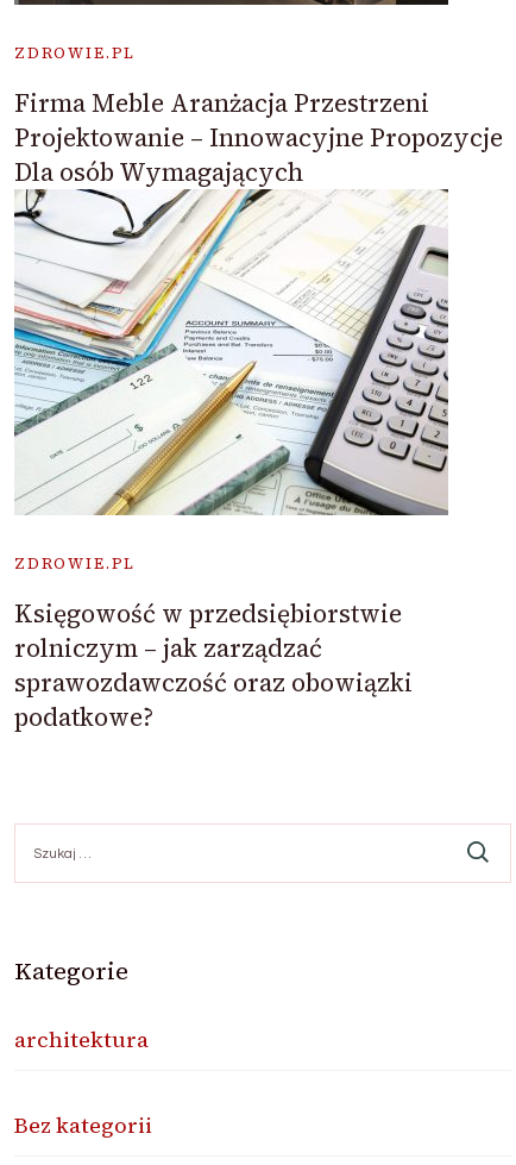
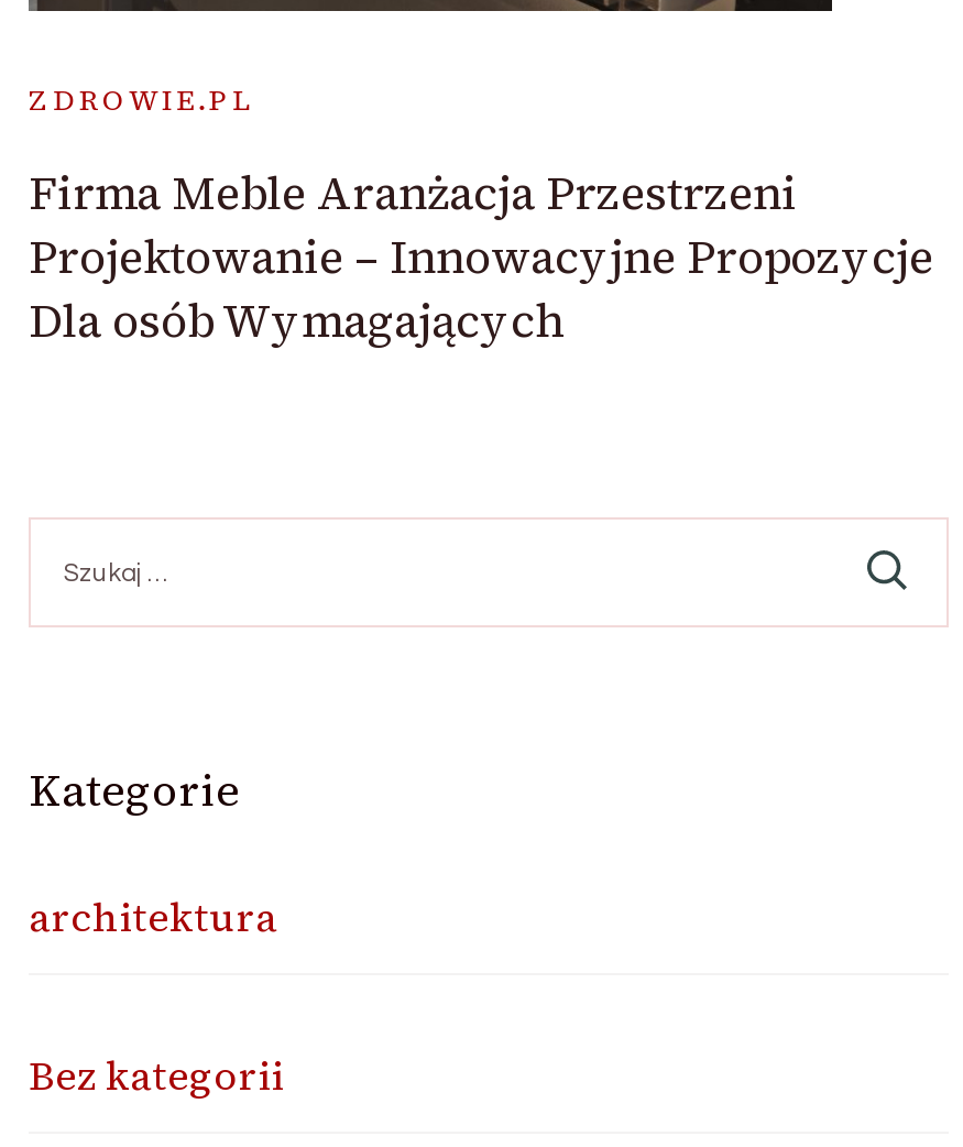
[13,188,449,735] [image] | ZDROWIE.PL | Księgowość w przedsiębiorstwie | rolniczym – jak zarządzać | sprawozdawczość oraz obowiązki | podatkowe? -> none

